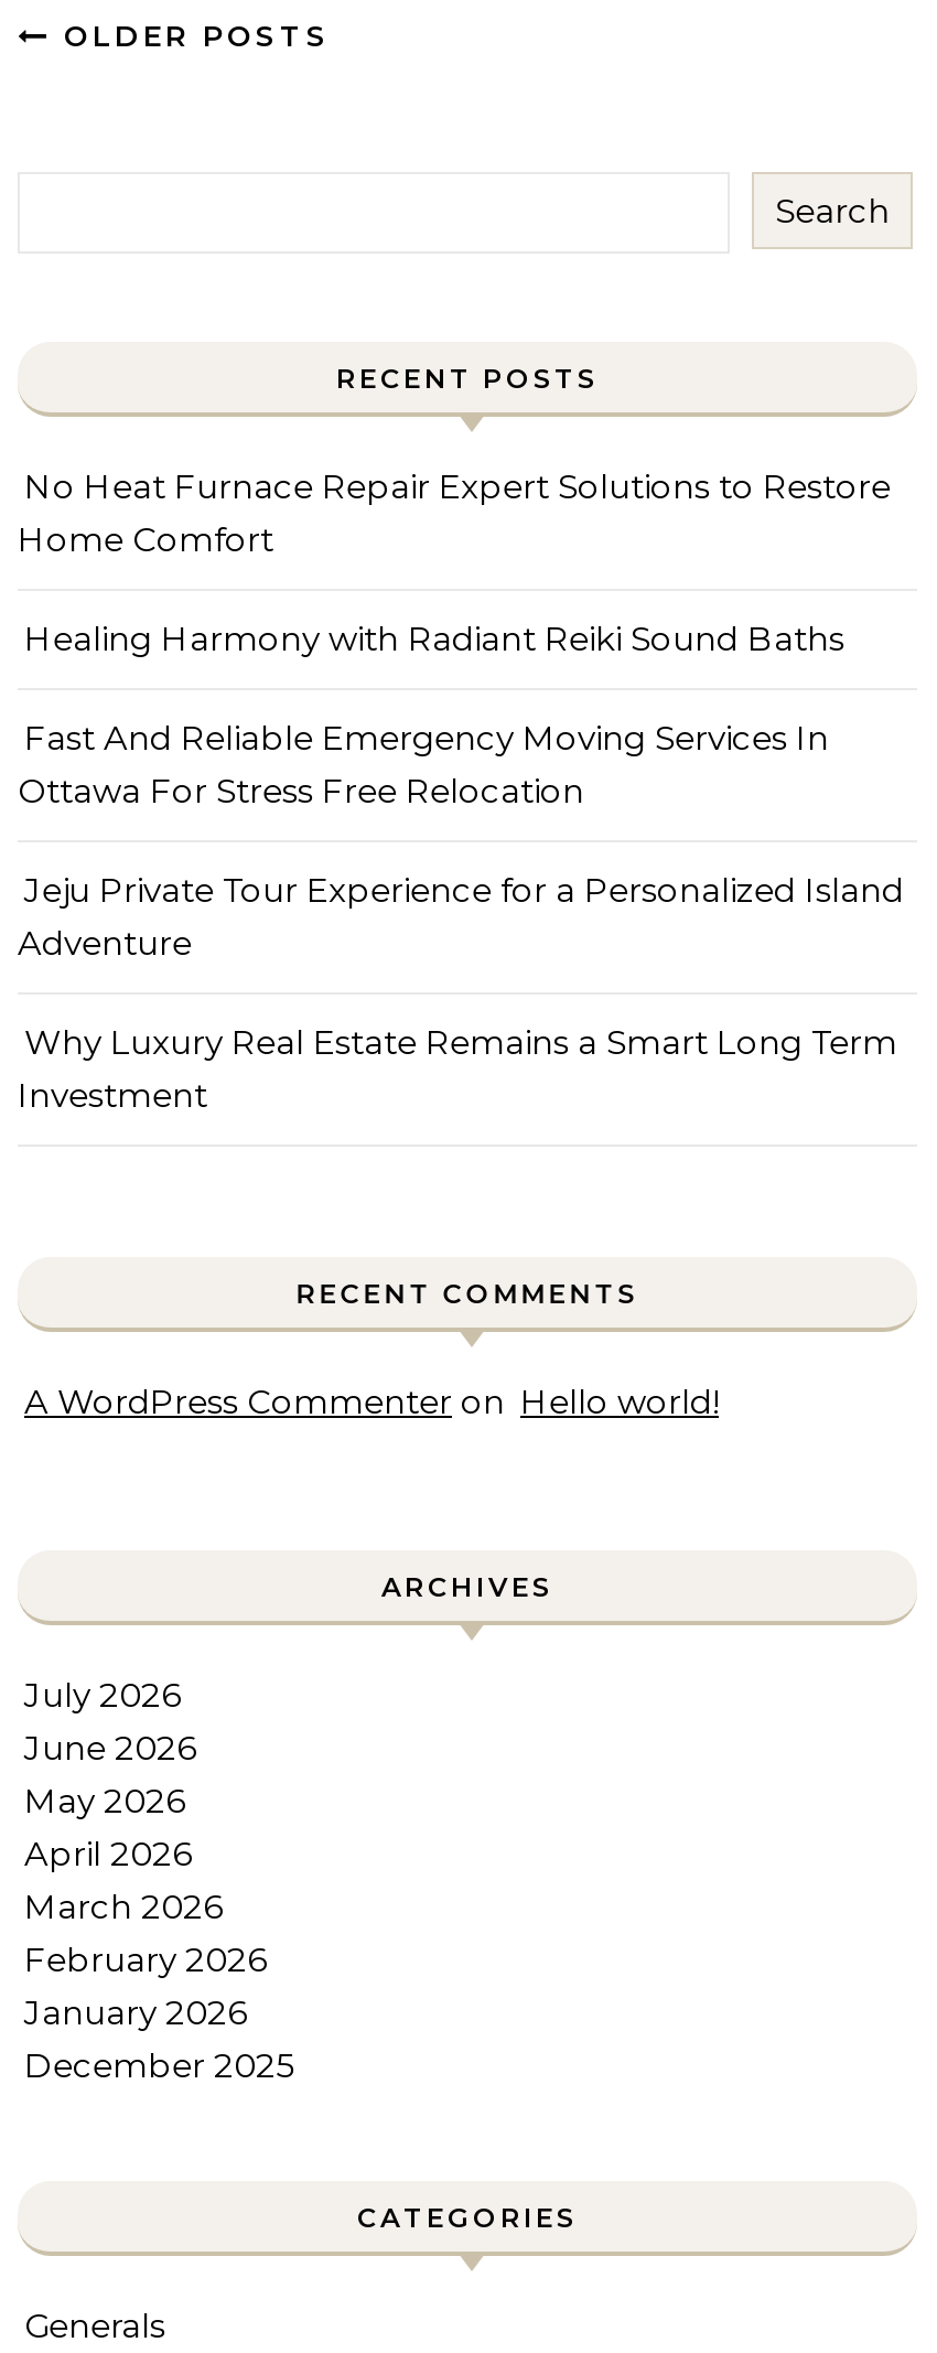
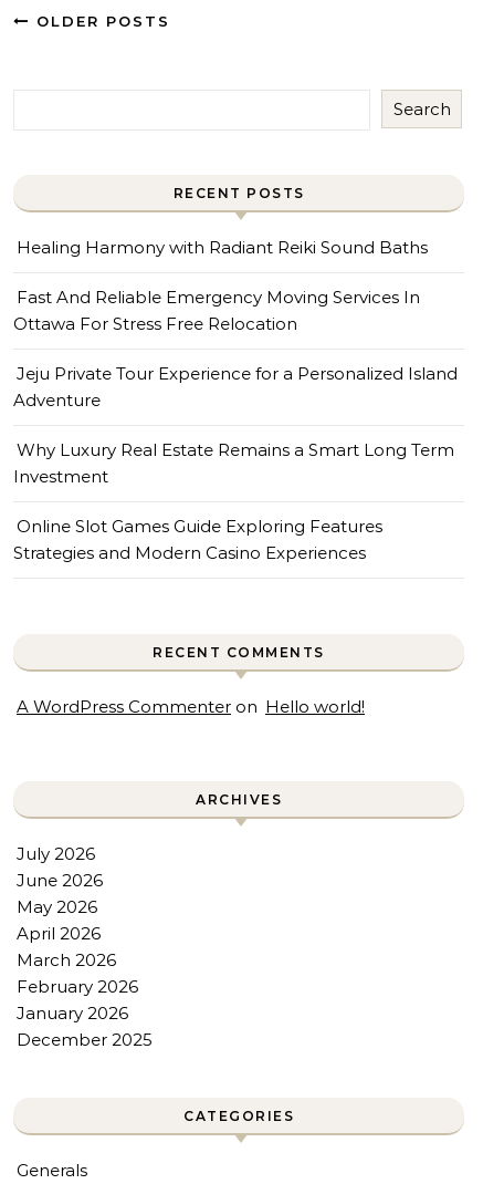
[18,465,891,560] No Heat Furnace Repair Expert Solutions to Restore | Home Comfort -> none
moved [18,617,904,1116] -> [13,237,458,487]: Healing Harmony with Radiant Reiki Sound Baths | Fast And Reliable Emergency Moving Services In | Ottawa For Stress Free Relocation | Jeju Private Tour Experience for a Personalized Island | Adventure | Why Luxury Real Estate Remains a Smart Long Term | Investment
none -> [13,516,382,563] Online Slot Games Guide Exploring Features | Strategies and Modern Casino Experiences

